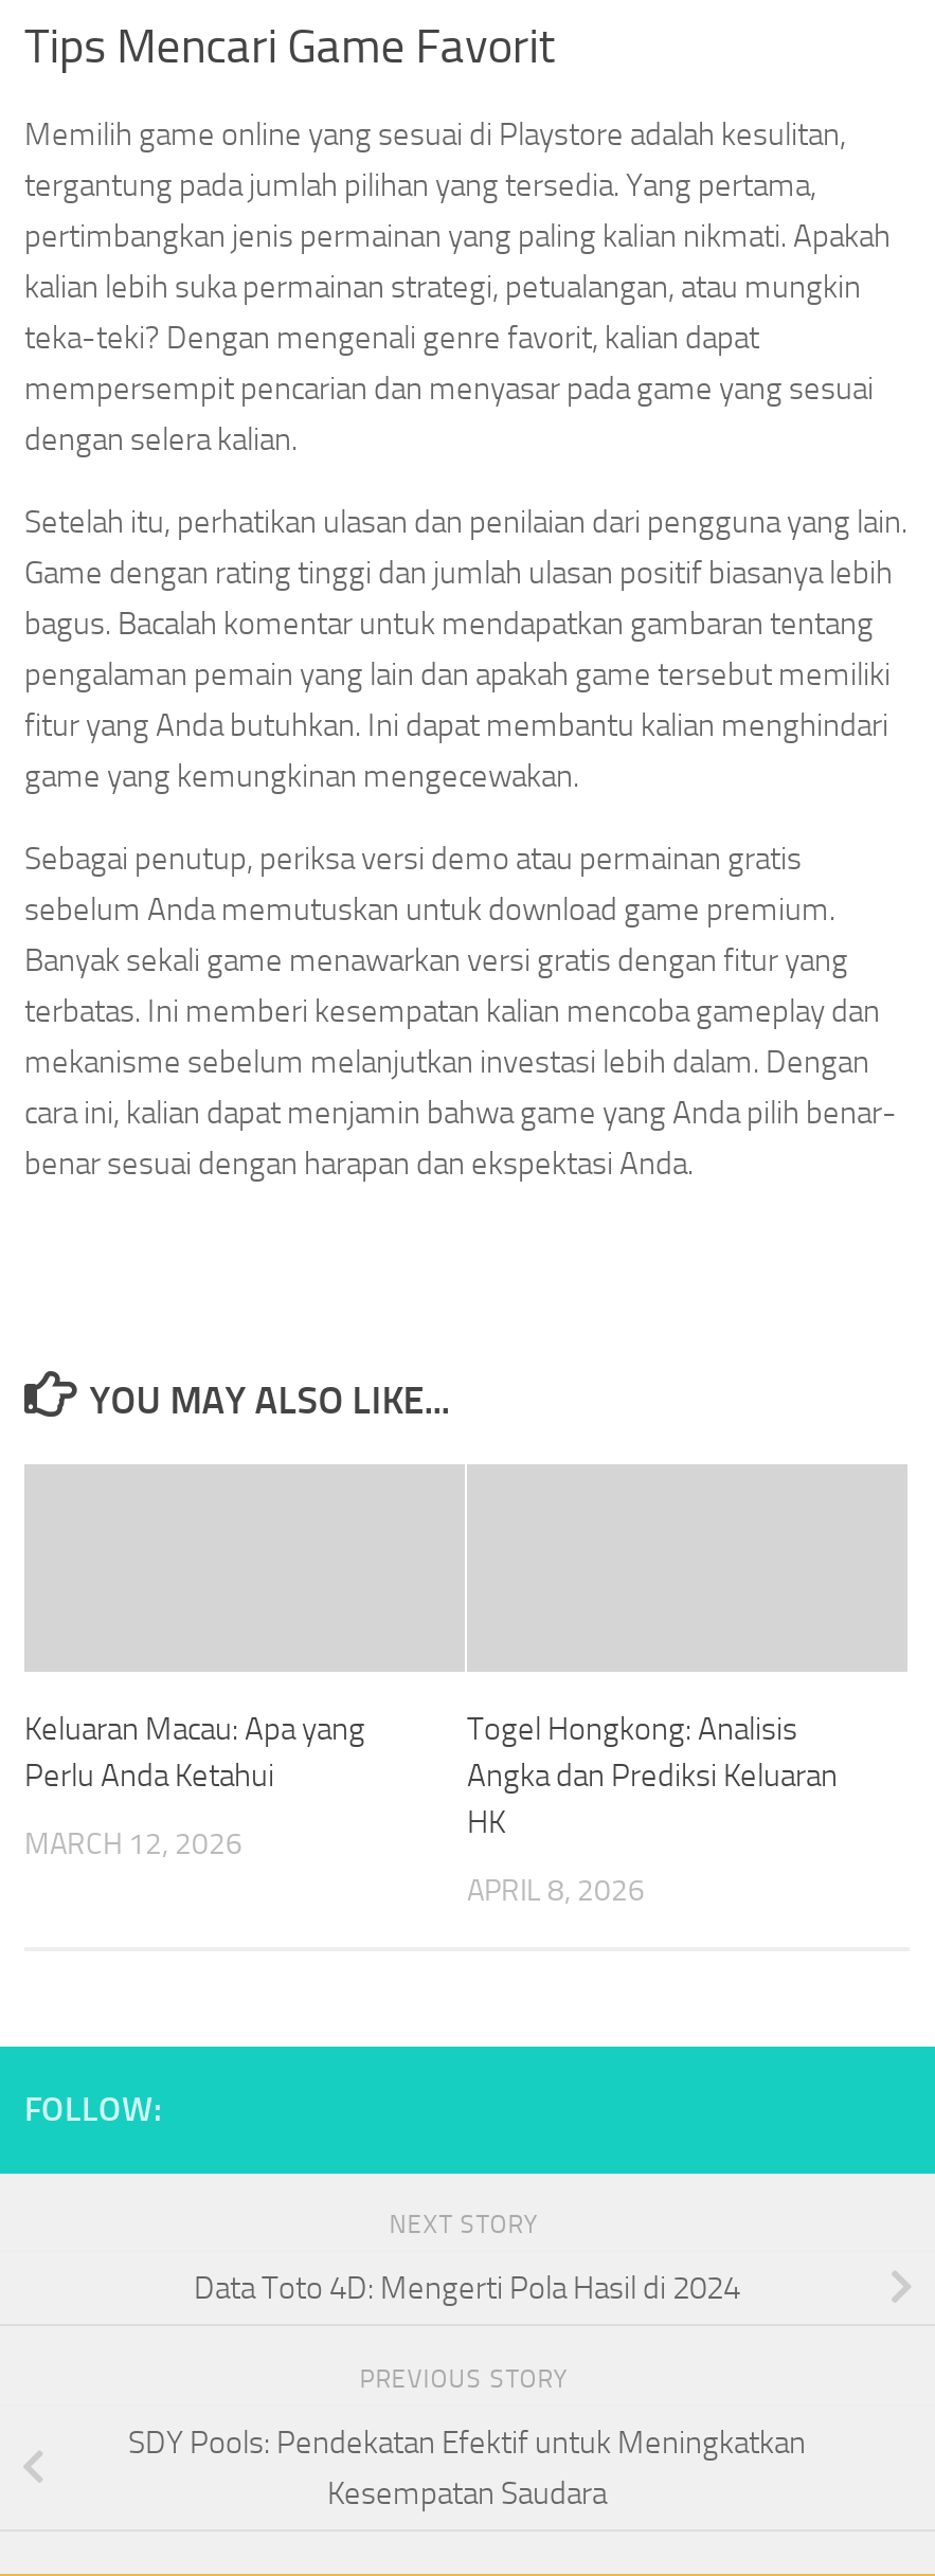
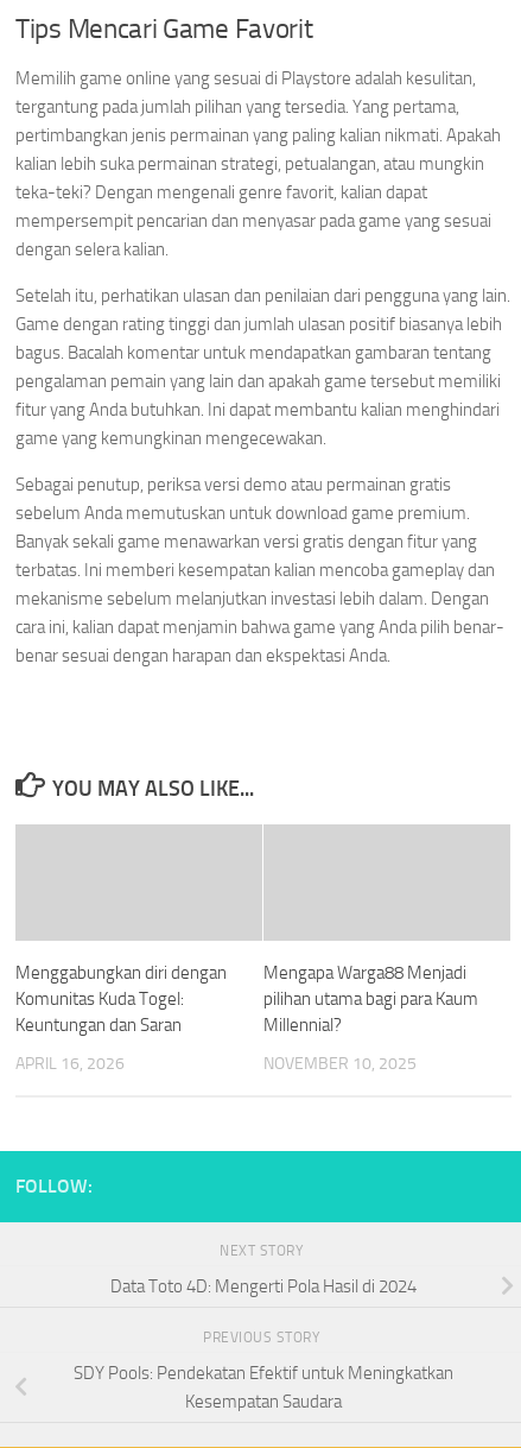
[24,1710,365,1795] Keluaran Macau: Apa yang | Perlu Anda Ketahui -> [15,962,227,1036] Menggabungkan diri dengan | Komunitas Kuda Togel: | Keuntungan dan Saran
[467,1710,838,1841] Togel Hongkong: Analisis | Angka dan Prediksi Keluaran | HK -> [263,962,478,1036] Mengapa Warga88 Menjadi | pilihan utama bagi para Kaum | Millennial?
[24,1826,242,1862] MARCH 12, 2026 -> [15,1054,125,1074] APRIL 16, 2026
[467,1873,645,1909] APRIL 8, 2026 -> [263,1054,417,1074] NOVEMBER 10, 2025

